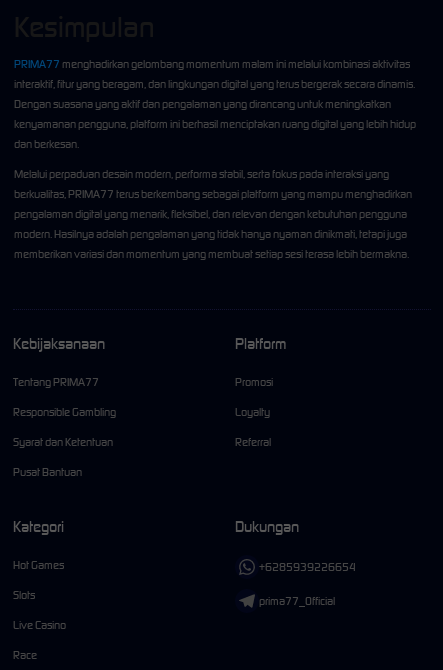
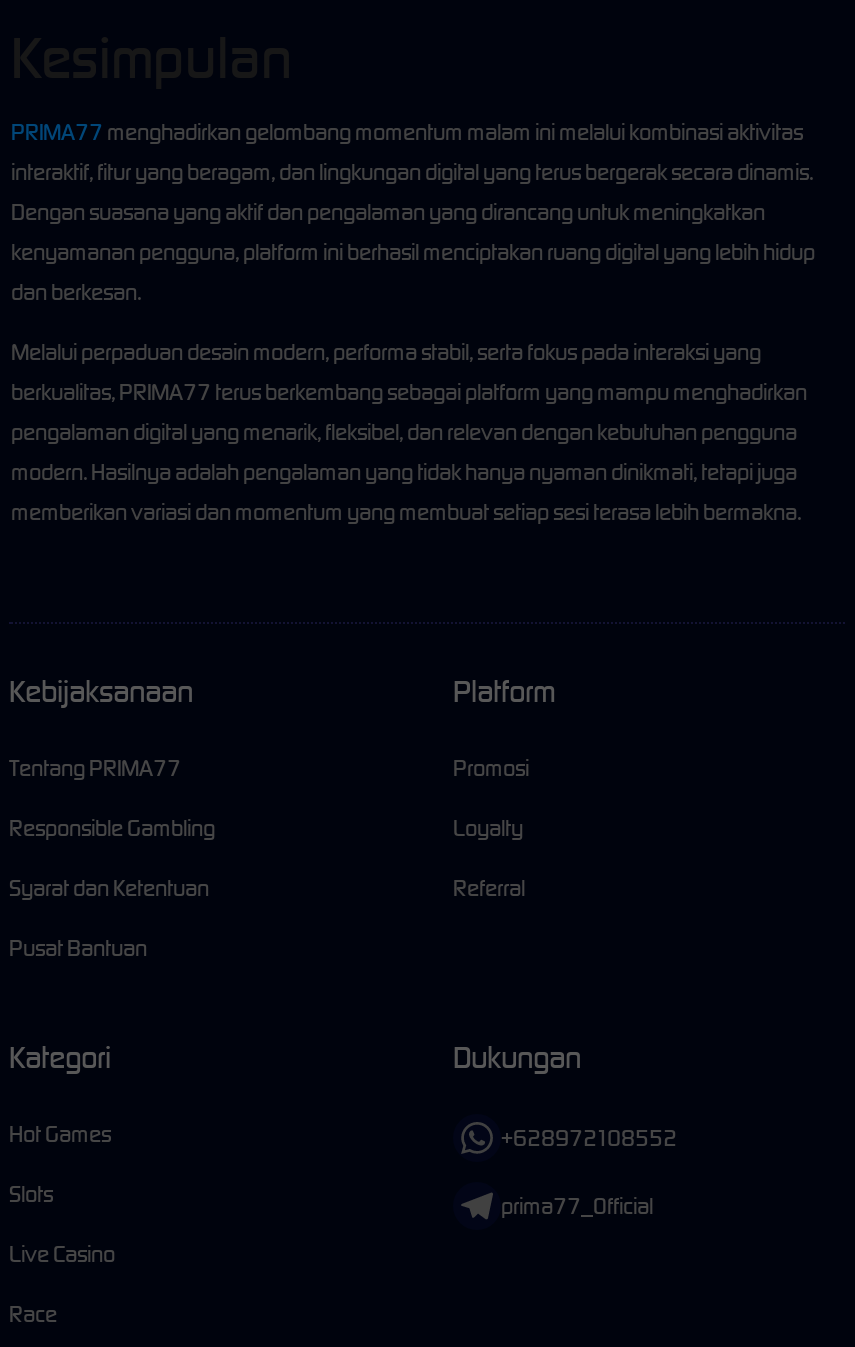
[259,560,356,574] +6285939226654 -> [501,1124,677,1152] +628972108552

